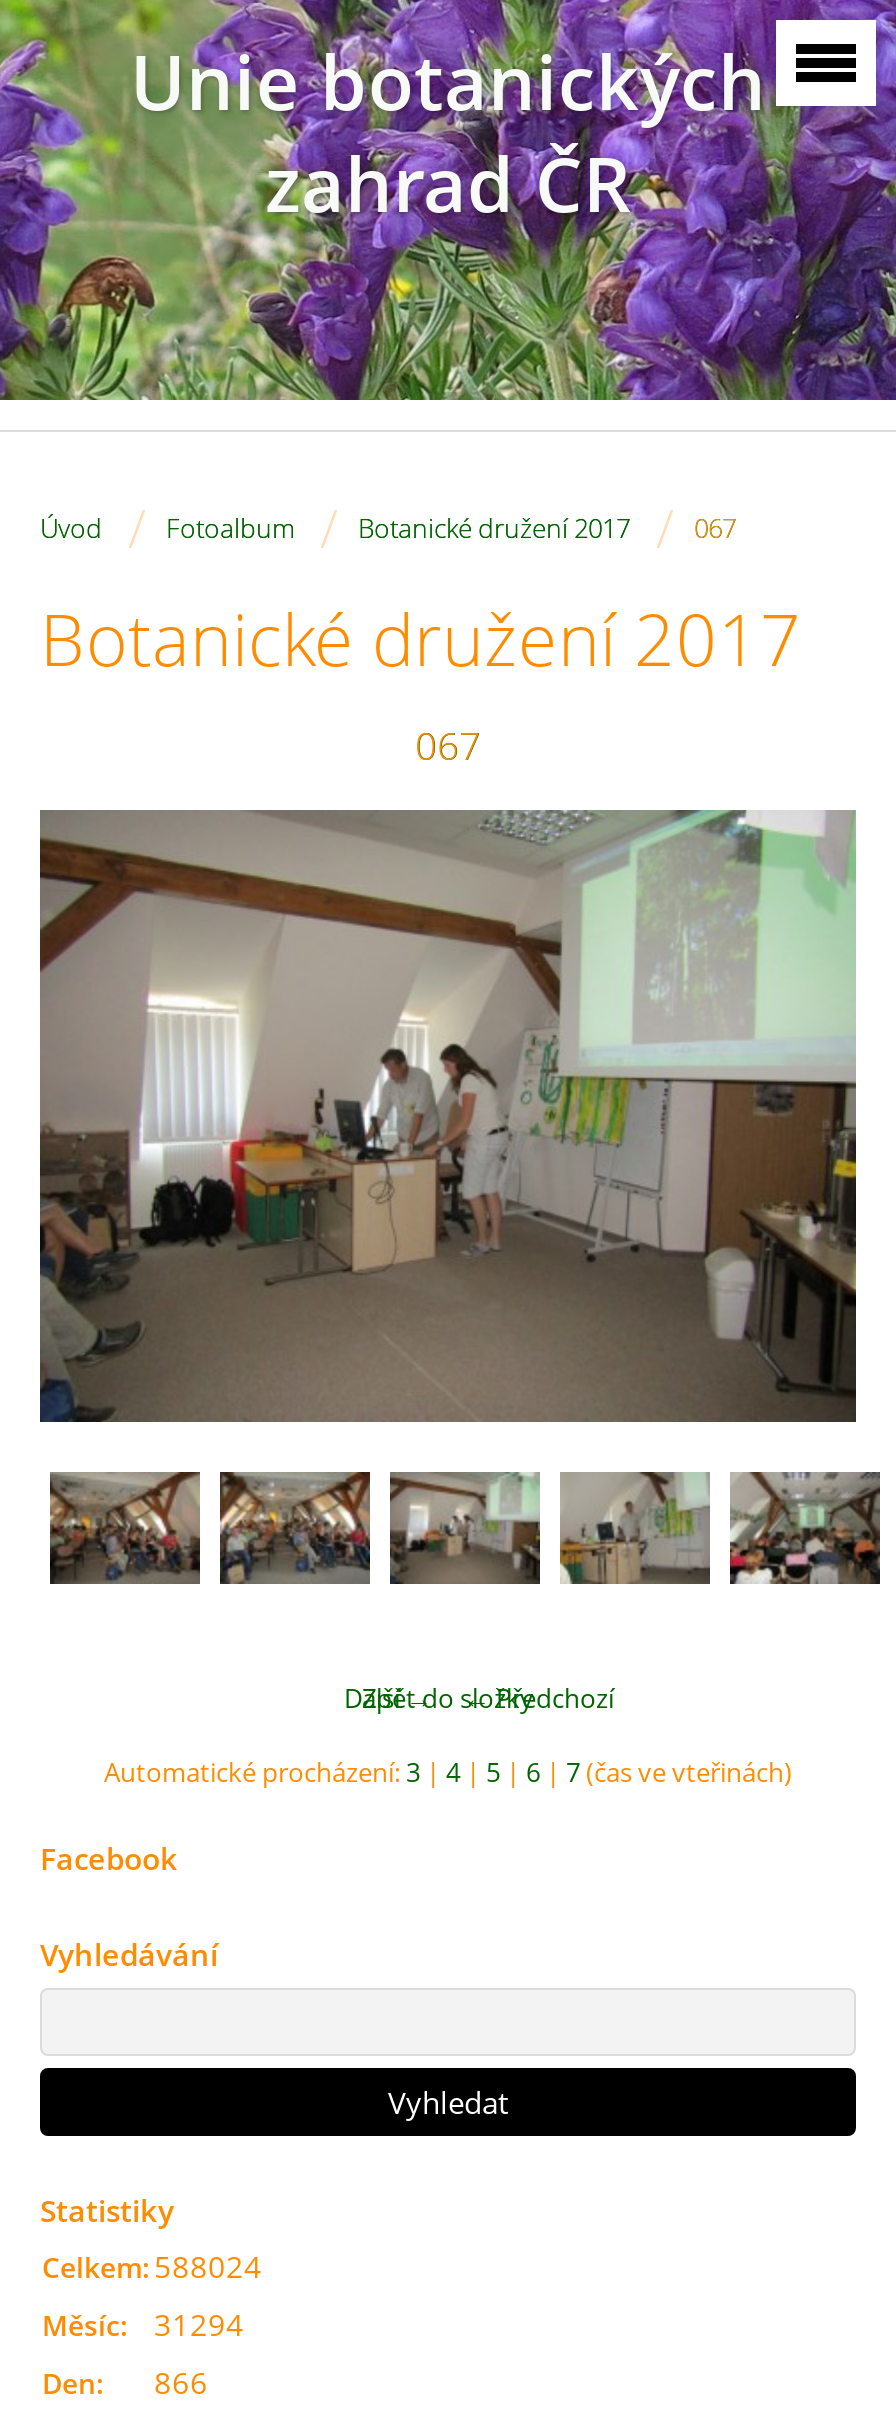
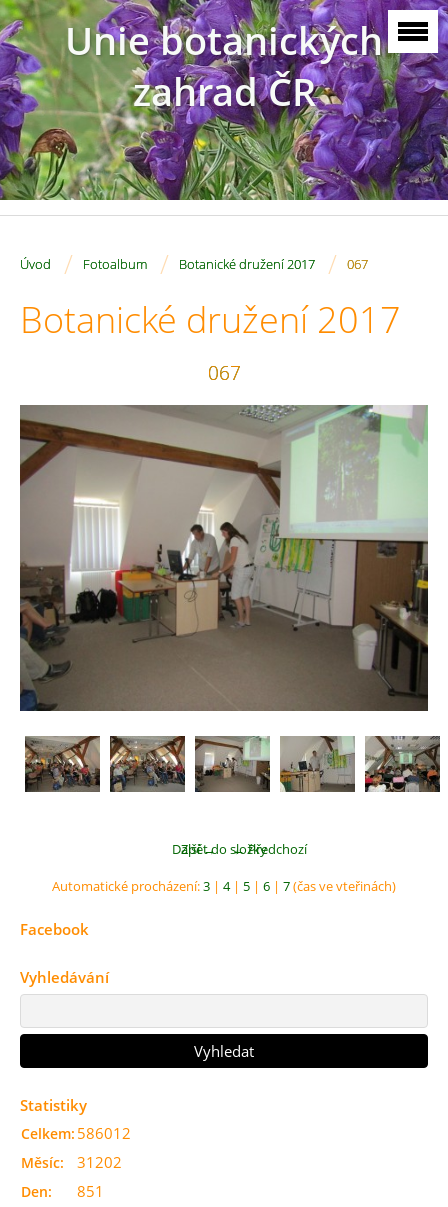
[42,2245,262,2285] Celkem: 588024 -> [21,1122,131,1142] Celkem: 586012
[42,2303,244,2343] Měsíc: 31294 -> [21,1151,122,1171] Měsíc: 31202
[42,2361,208,2401] Den: 866 -> [21,1180,104,1200] Den: 851

